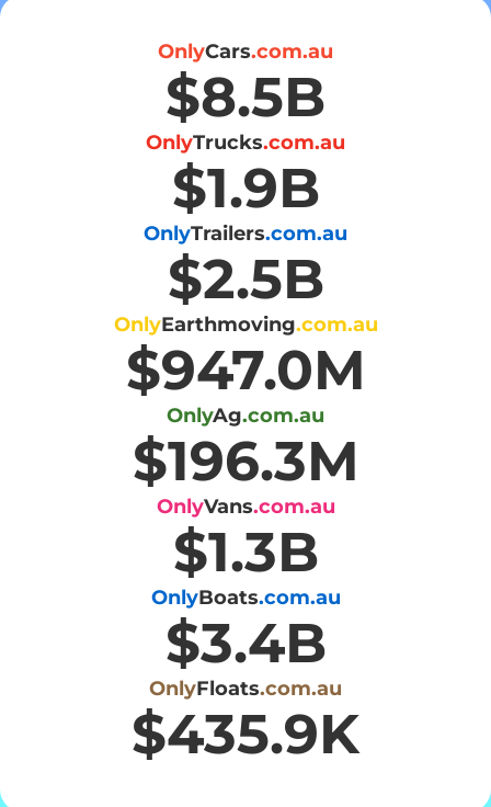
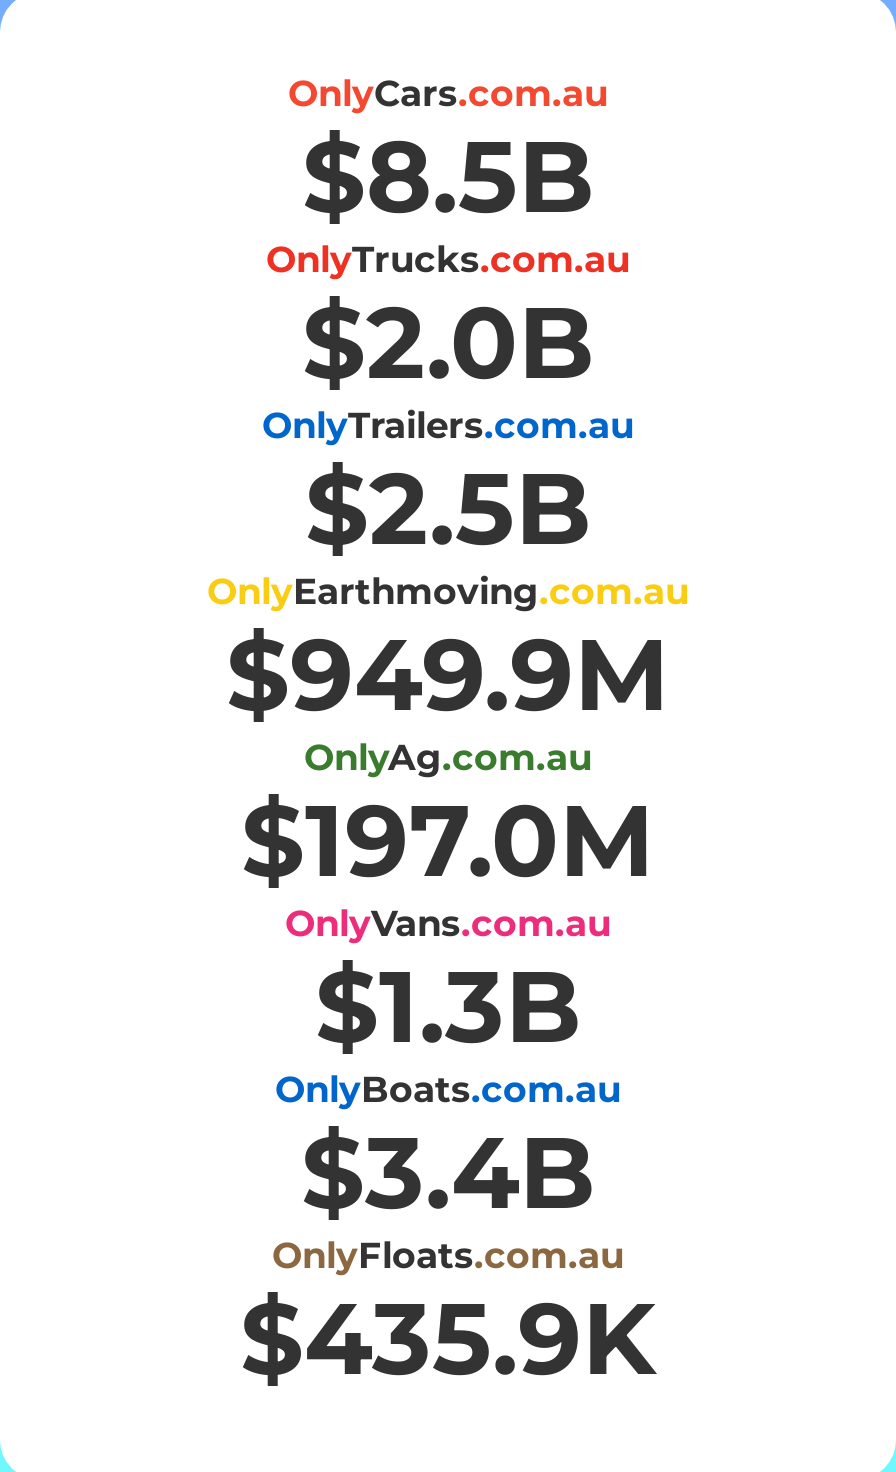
[172,154,319,221] $1.9B -> [302,281,594,403] $2.0B
[125,336,366,403] $947.0M -> [226,613,670,735] $949.9M
[132,427,359,494] $196.3M -> [241,779,655,901] $197.0M

